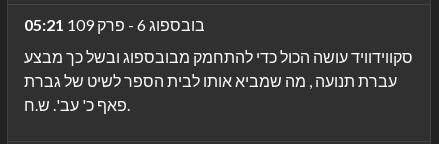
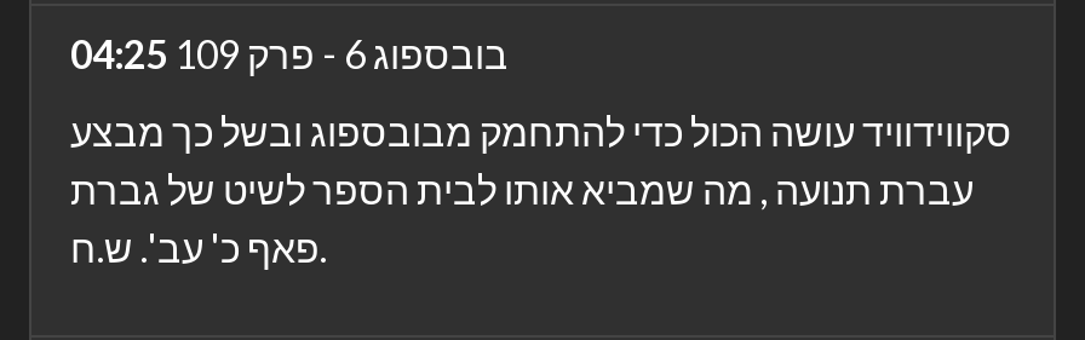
[24,15,64,34] 05:21 -> [70,30,167,76] 04:25

